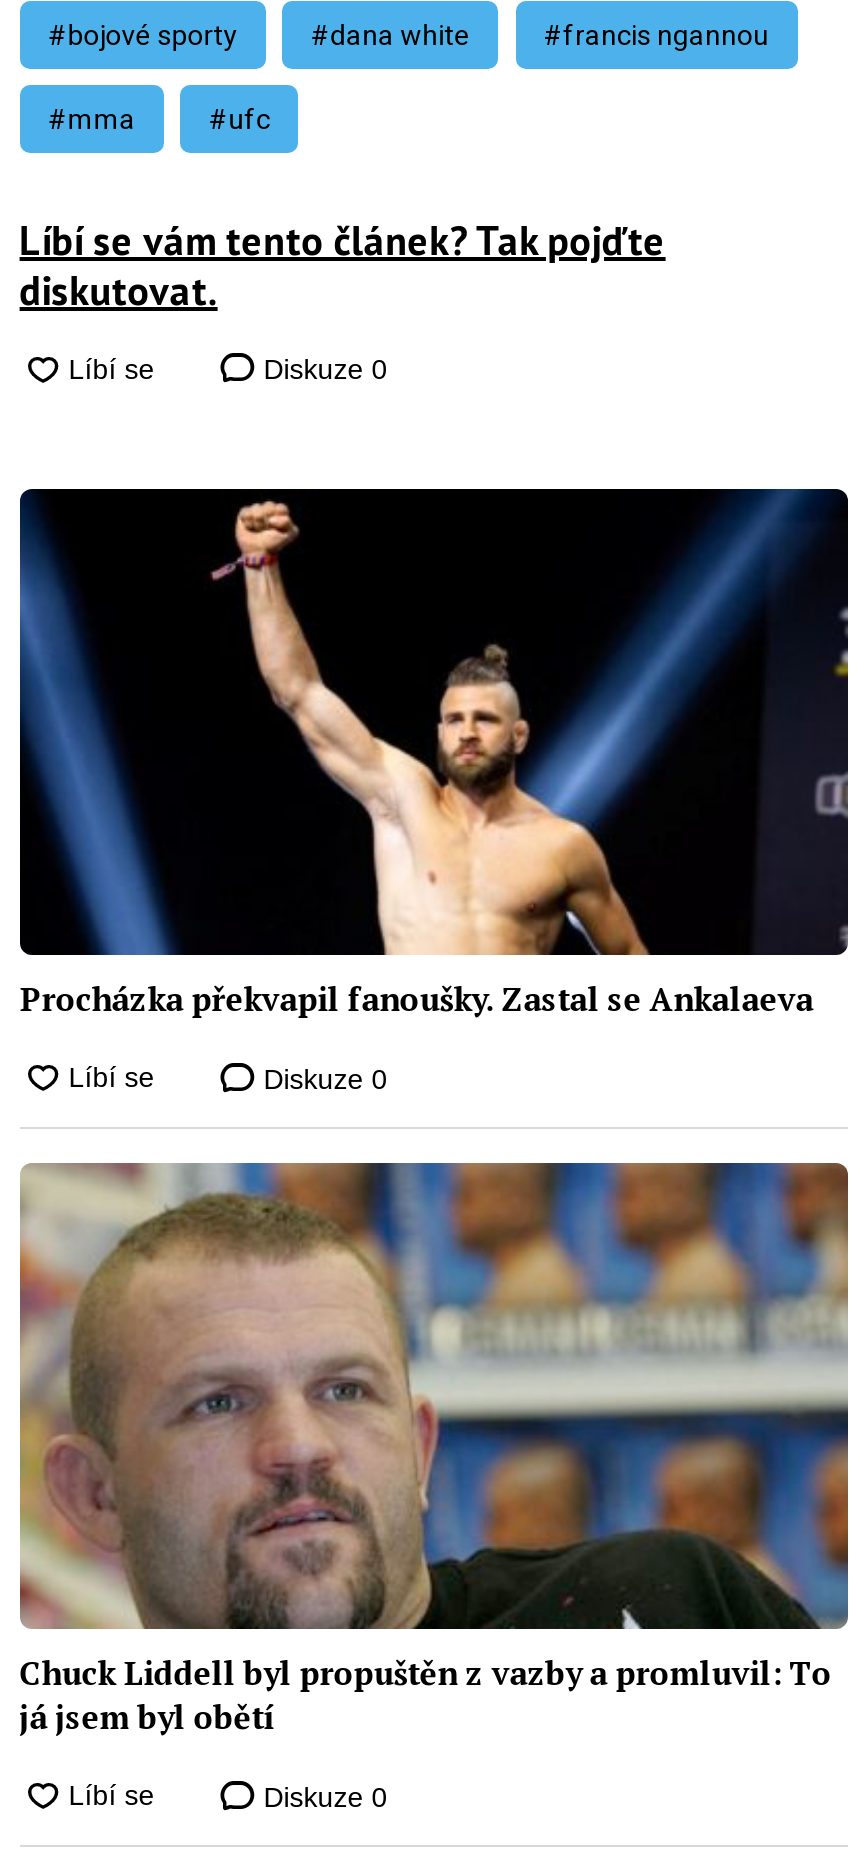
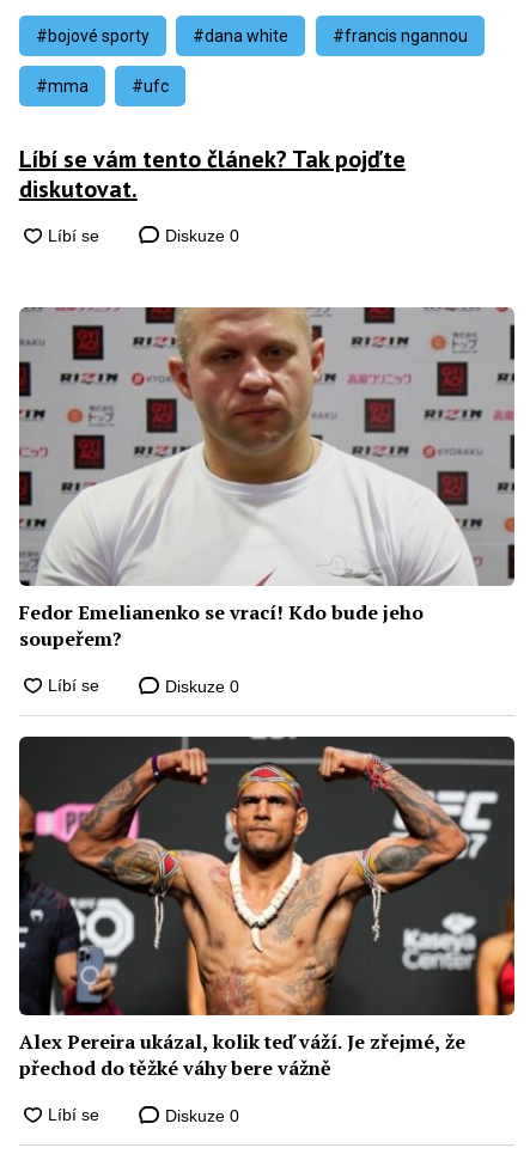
[18,487,848,1022] [image] | Procházka překvapil fanoušky. Zastal se Ankalaeva -> [18,306,516,652] [image] | Fedor Emelianenko se vrací! Kdo bude jeho | soupeřem?
[18,1161,850,1740] [image] | Chuck Liddell byl propuštěn z vazby a promluvil: To | já jsem byl obětí -> [18,735,516,1081] [image] | Alex Pereira ukázal, kolik teď váží. Je zřejmé, že | přechod do těžké váhy bere vážně

